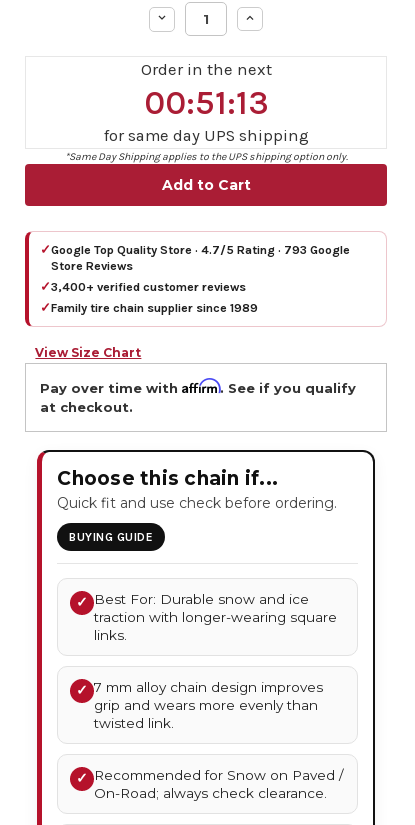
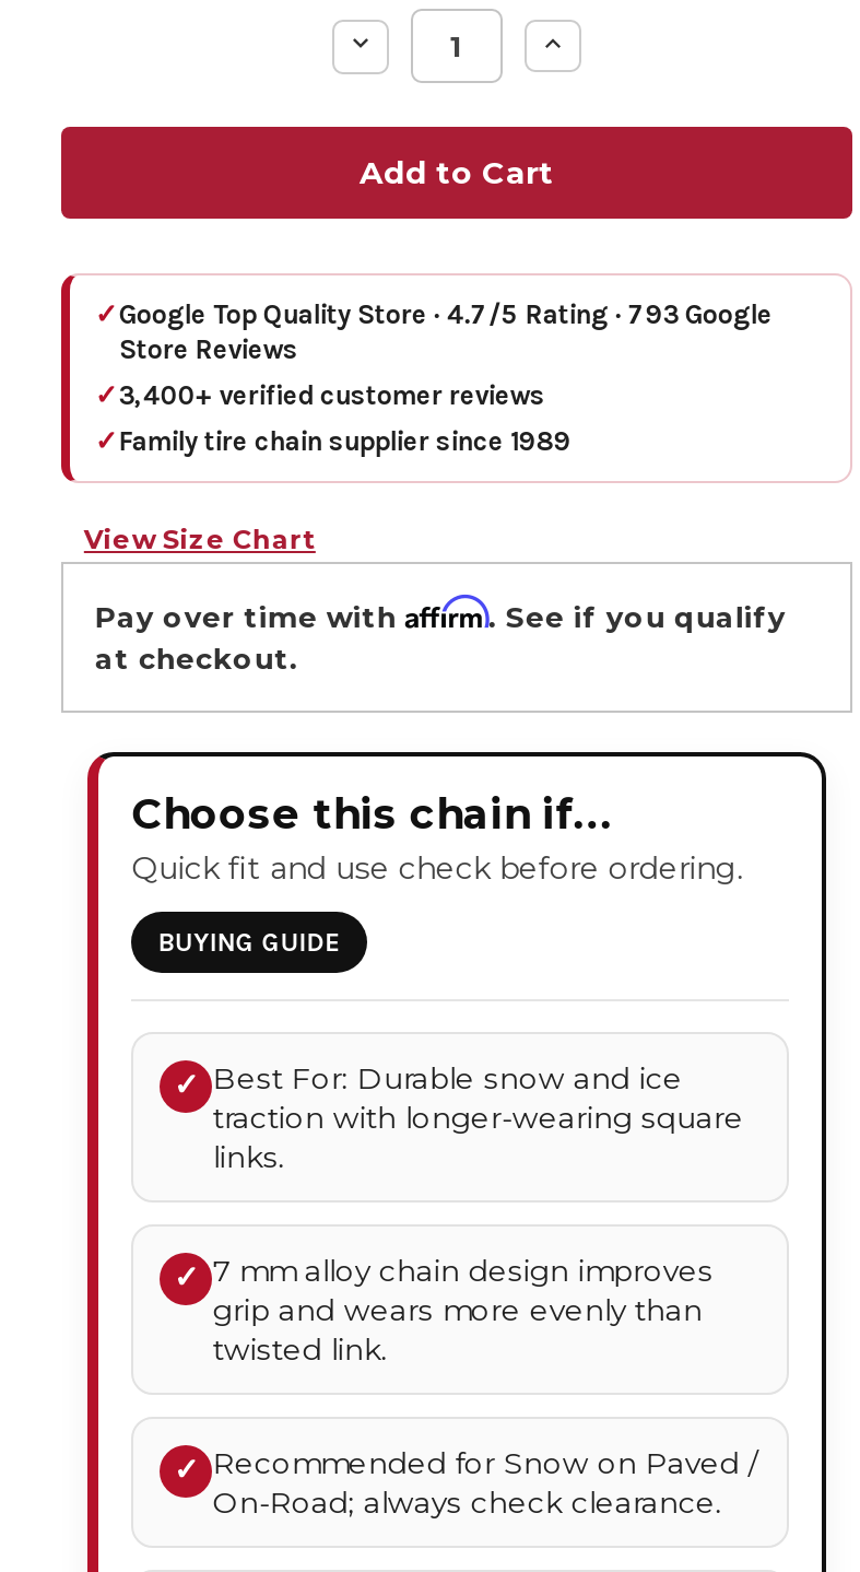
[64,60,347,163] Order in the next | 00:51:13 | for same day UPS shipping | *Same Day Shipping applies to the UPS shipping option only. -> none

